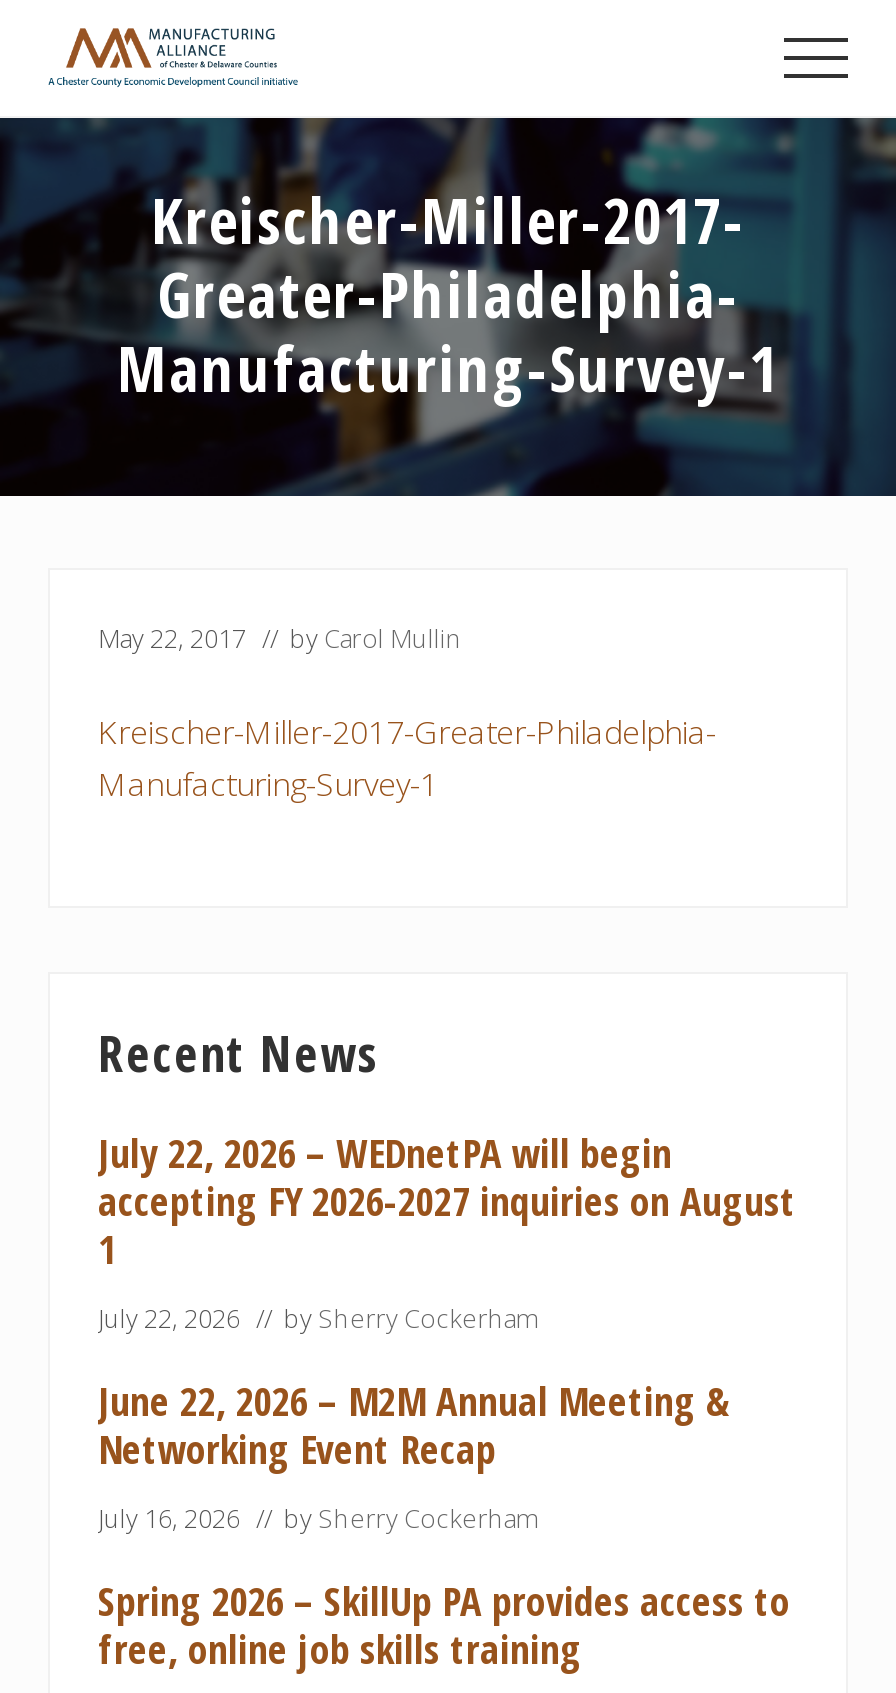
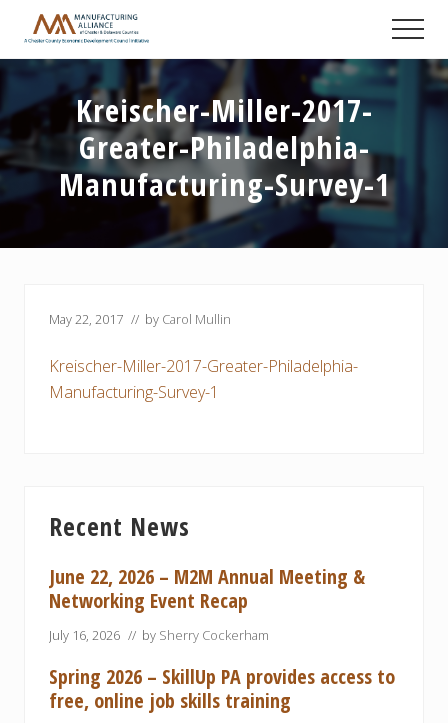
[98,1126,796,1336] July 22, 2026 – WEDnetPA will begin | accepting FY 2026-2027 inquiries on August | 1 | July 22, 2026 // by Sherry Cockerham -> none

